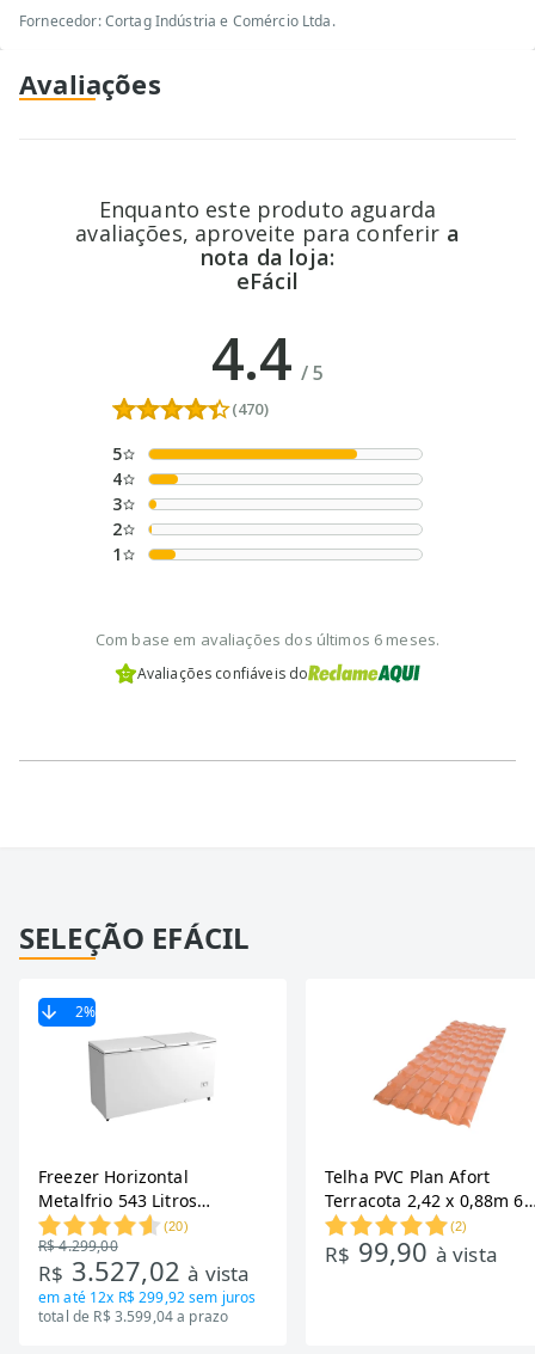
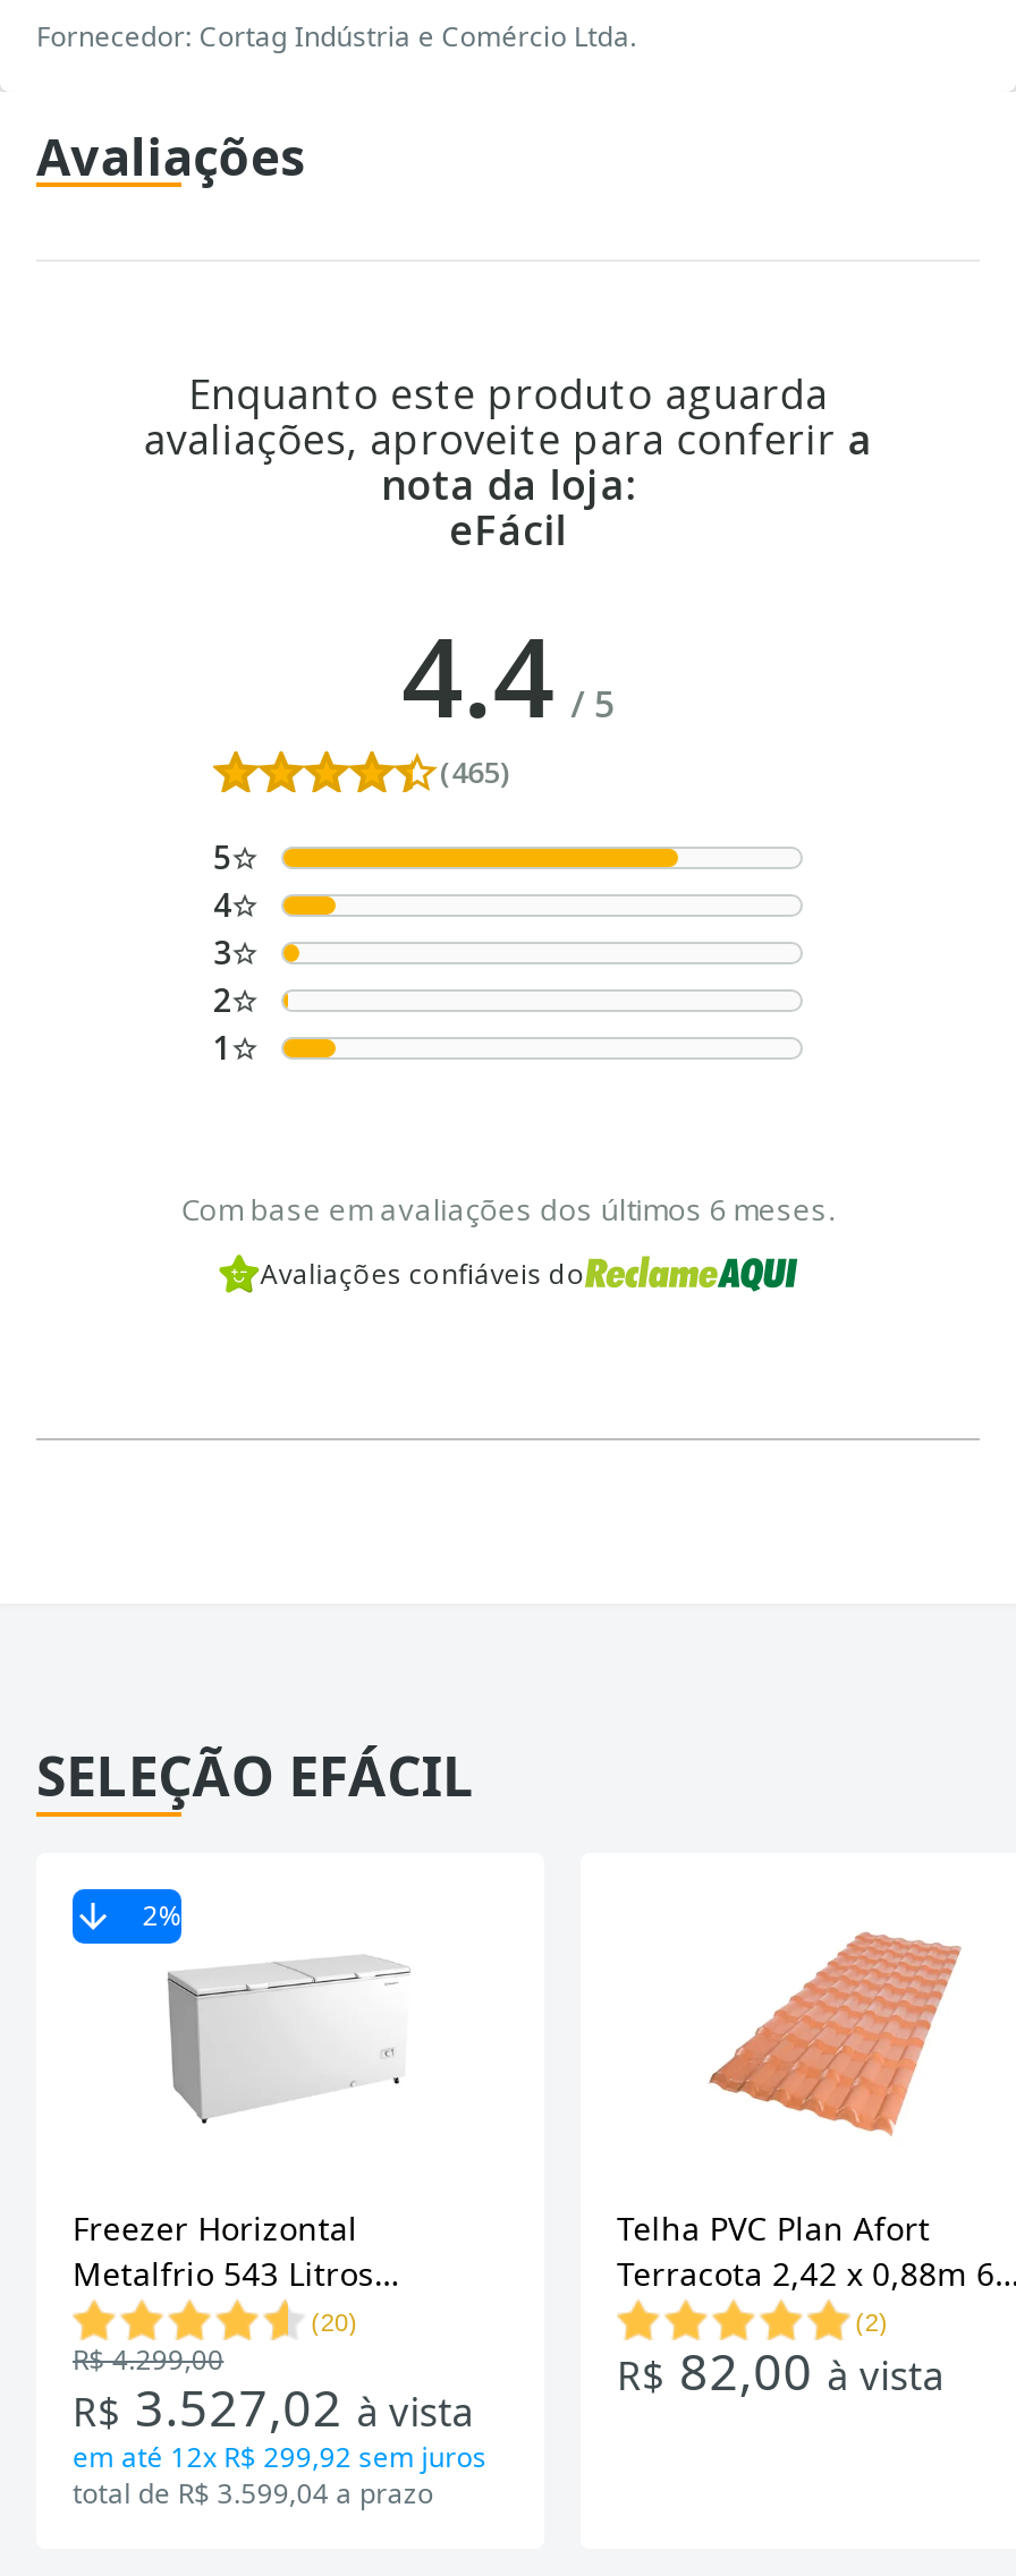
[232,398,268,419] (470) -> [440,751,510,792] (465)
[325,1233,498,1269] R$99,90 à vista -> [617,2336,945,2404] R$82,00 à vista

